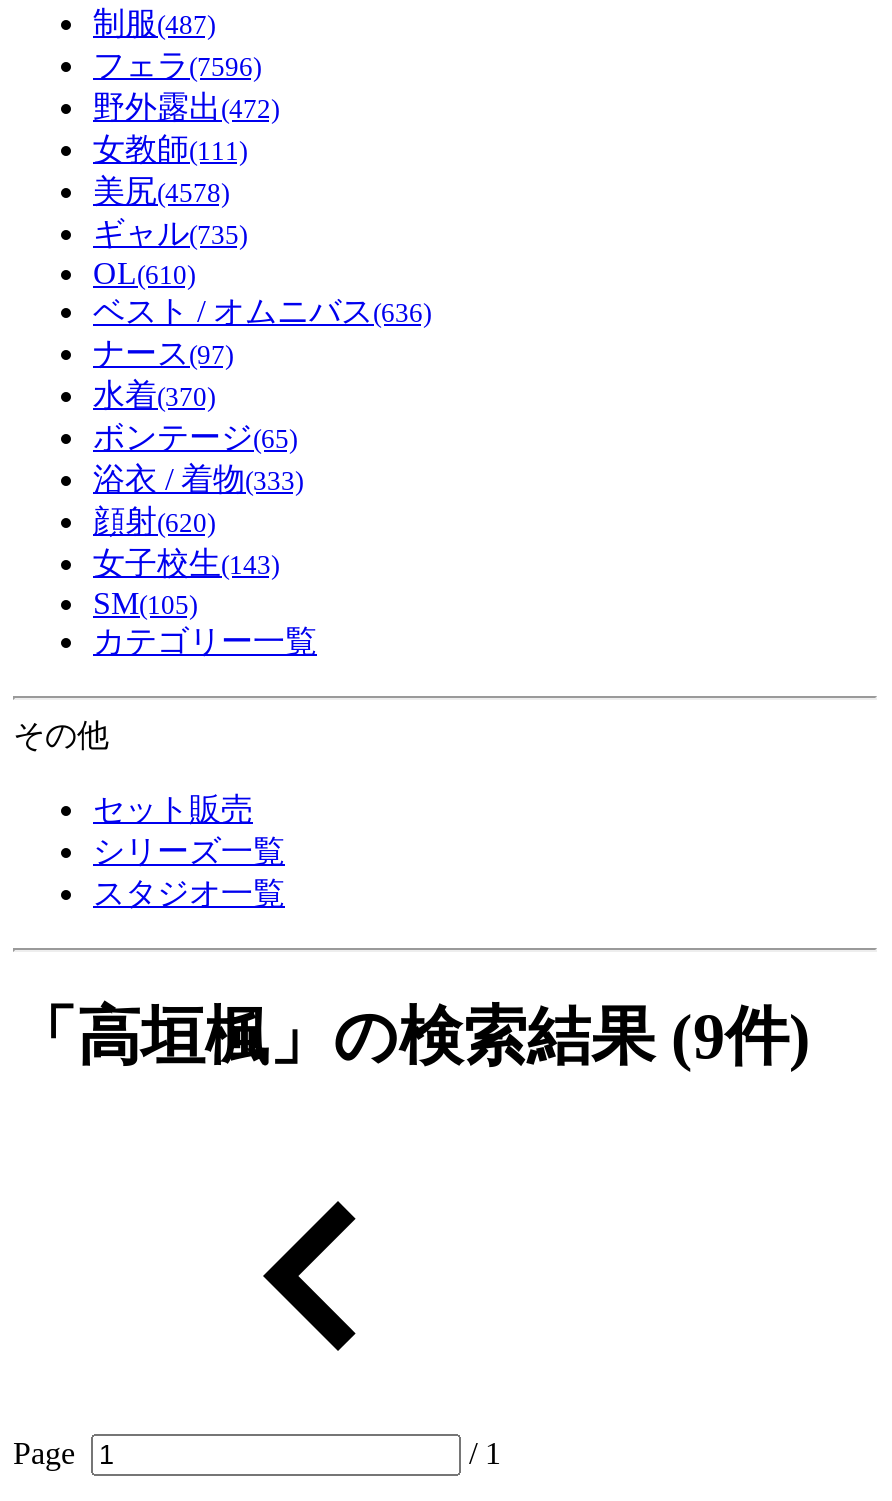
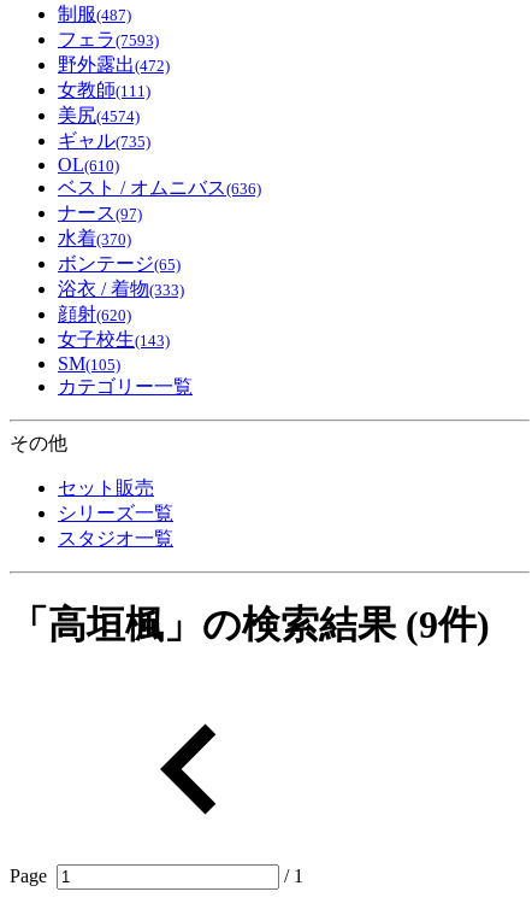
[93,48,261,82] フェラ(7596) -> [58,29,159,49] フェラ(7593)
[93,174,229,208] 美尻(4578) -> [58,105,140,125] 美尻(4574)

